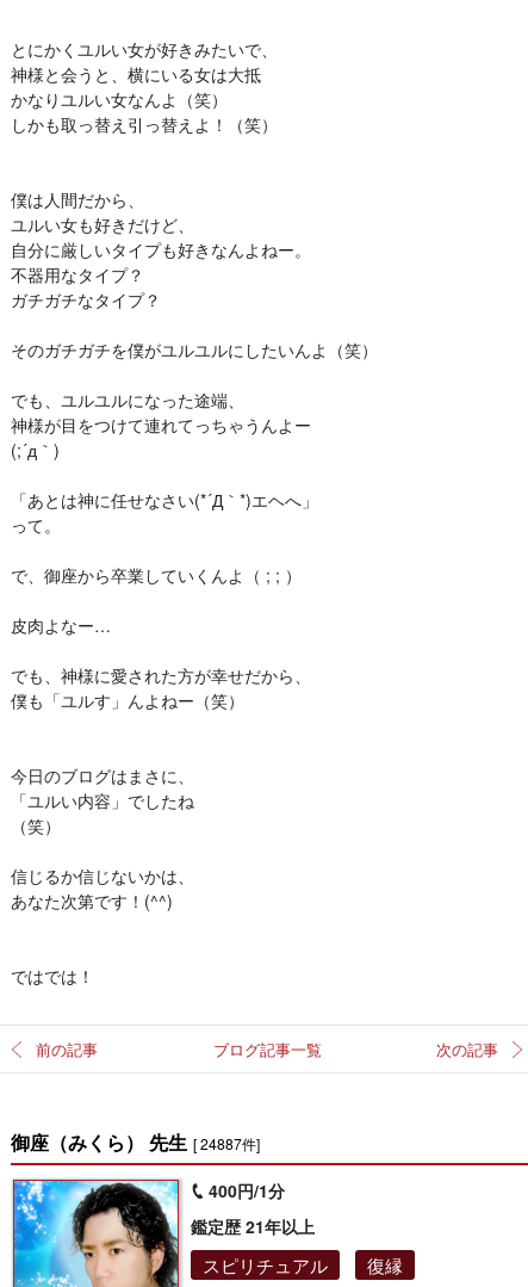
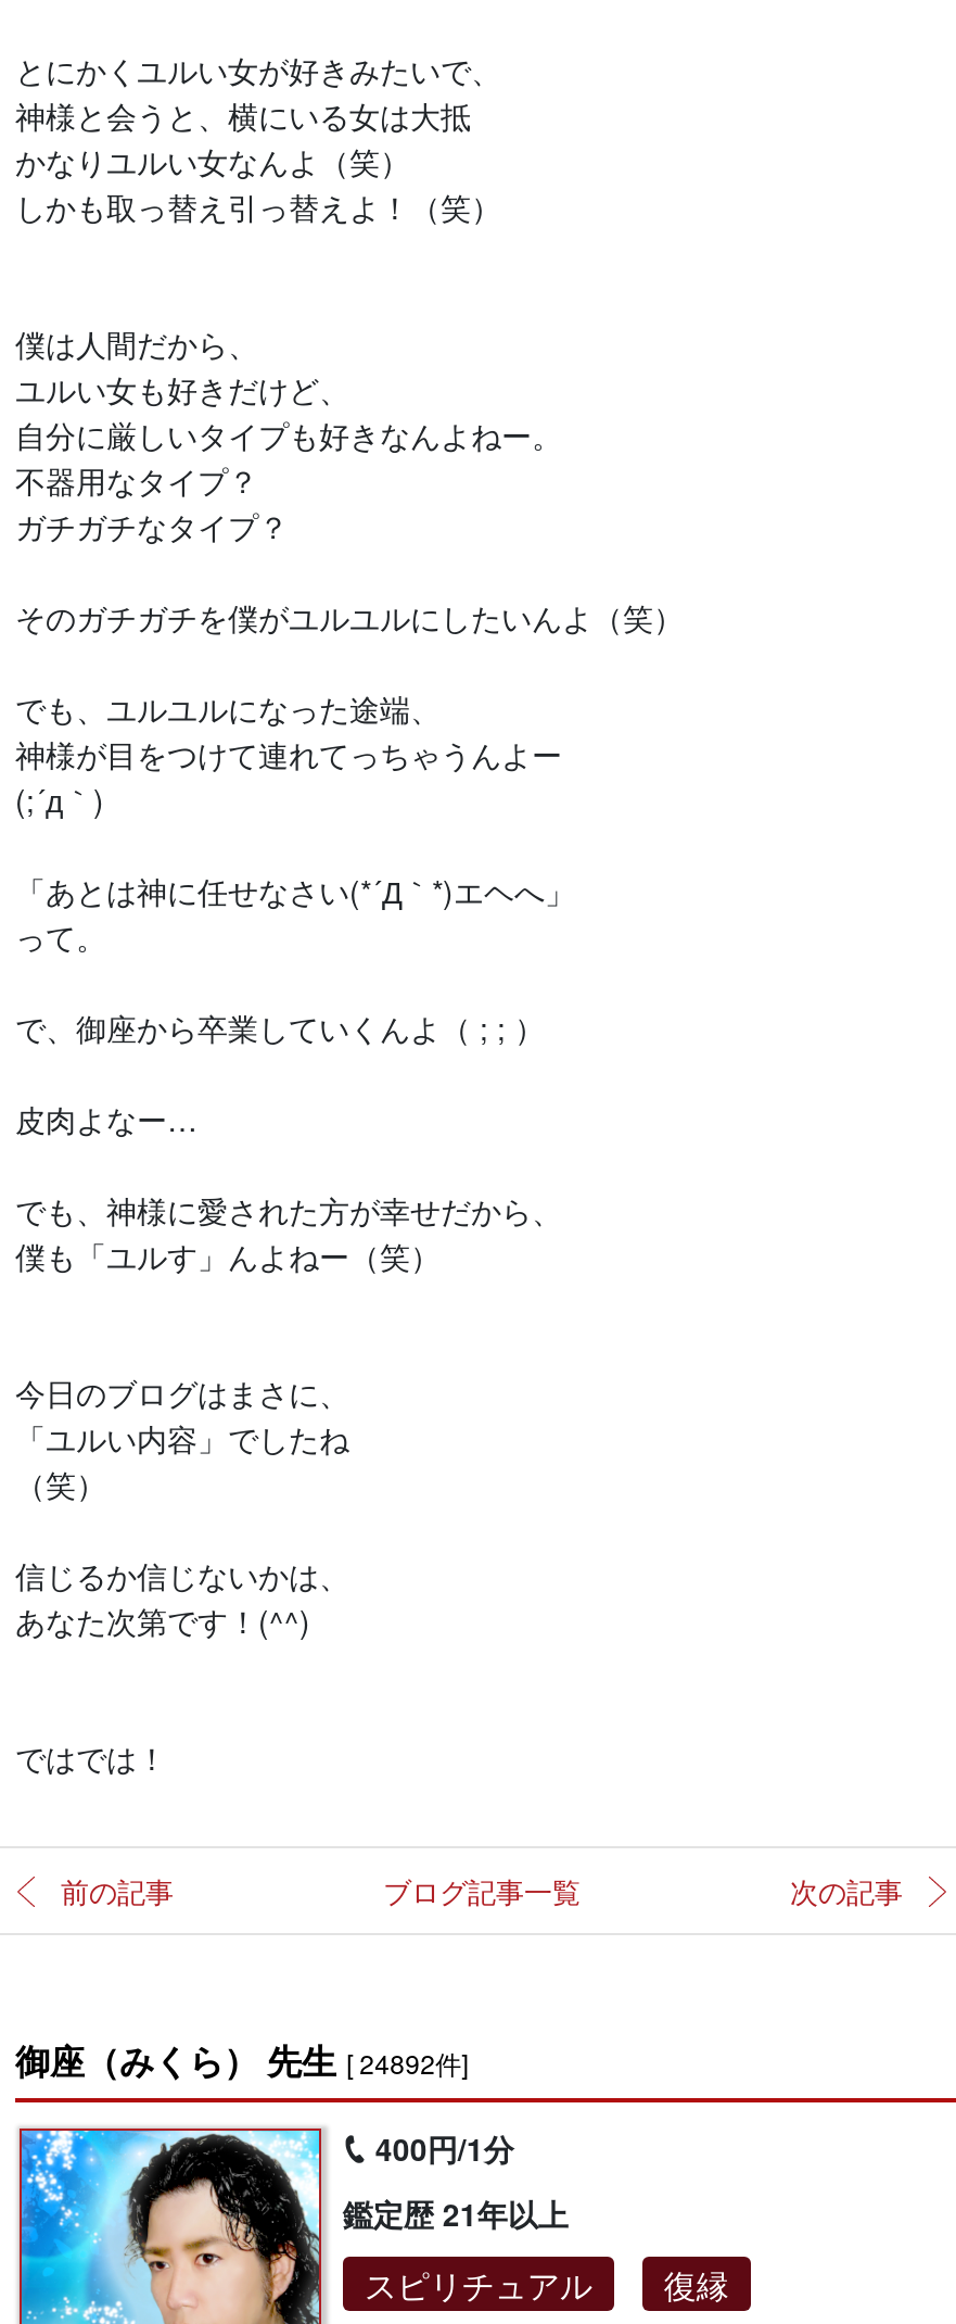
[11,1128,259,1156] 御座（みくら） 先生 [ 24887件] -> [15,2035,468,2085] 御座（みくら） 先生 [ 24892件]

